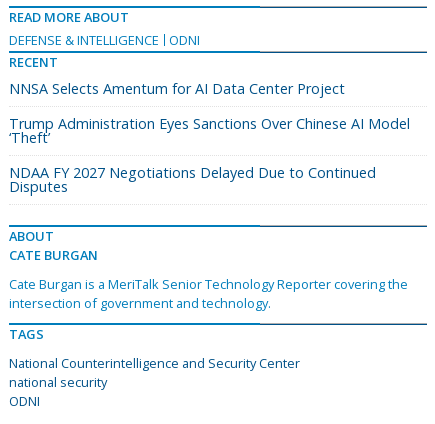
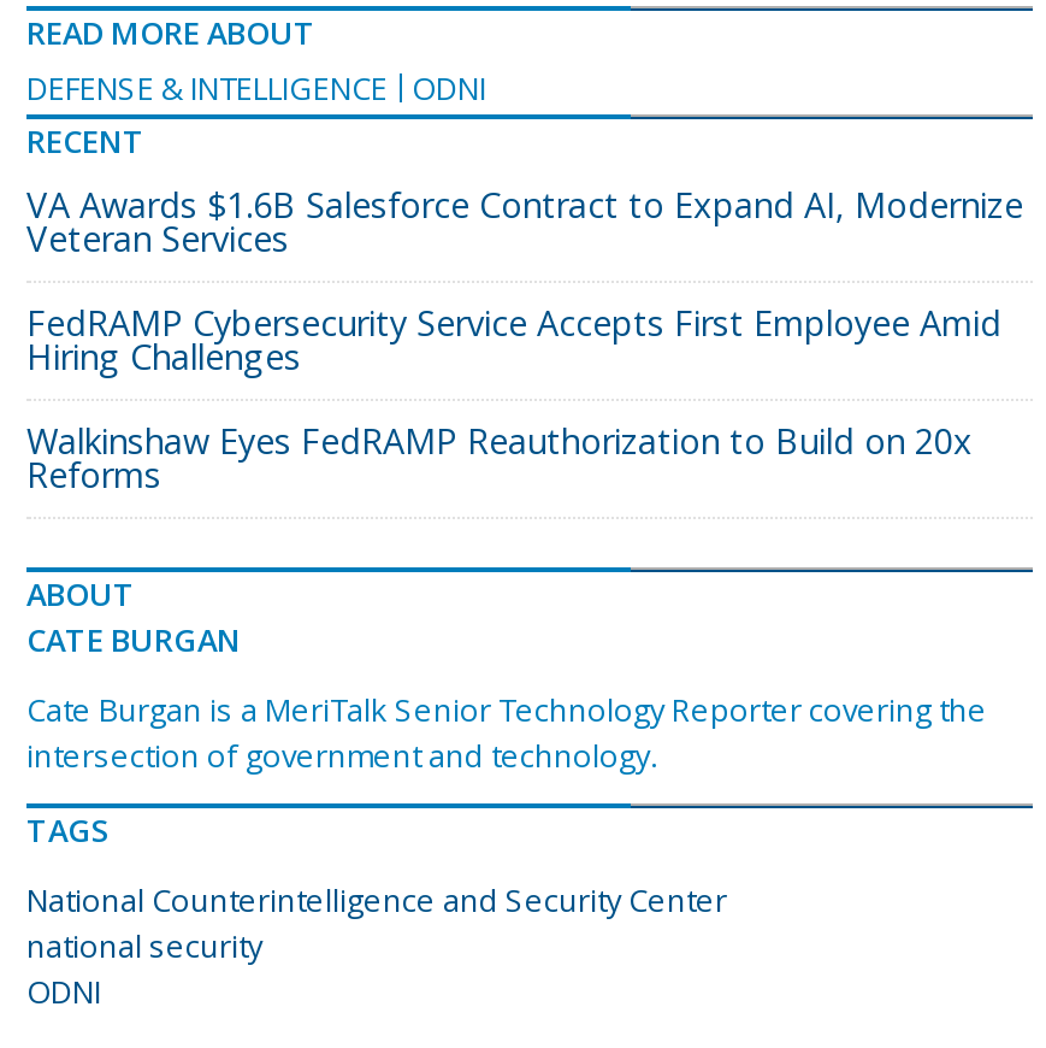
[9,79,345,98] NNSA Selects Amentum for AI Data Center Project -> [26,182,1023,262] VA Awards $1.6B Salesforce Contract to Expand AI, Modernize | Veteran Services
[9,114,410,147] Trump Administration Eyes Sanctions Over Chinese AI Model | ‘Theft’ -> [26,300,1001,380] FedRAMP Cybersecurity Service Accepts First Employee Amid | Hiring Challenges
[9,163,376,196] NDAA FY 2027 Negotiations Delayed Due to Continued | Disputes -> [26,418,973,498] Walkinshaw Eyes FedRAMP Reauthorization to Build on 20x | Reforms

